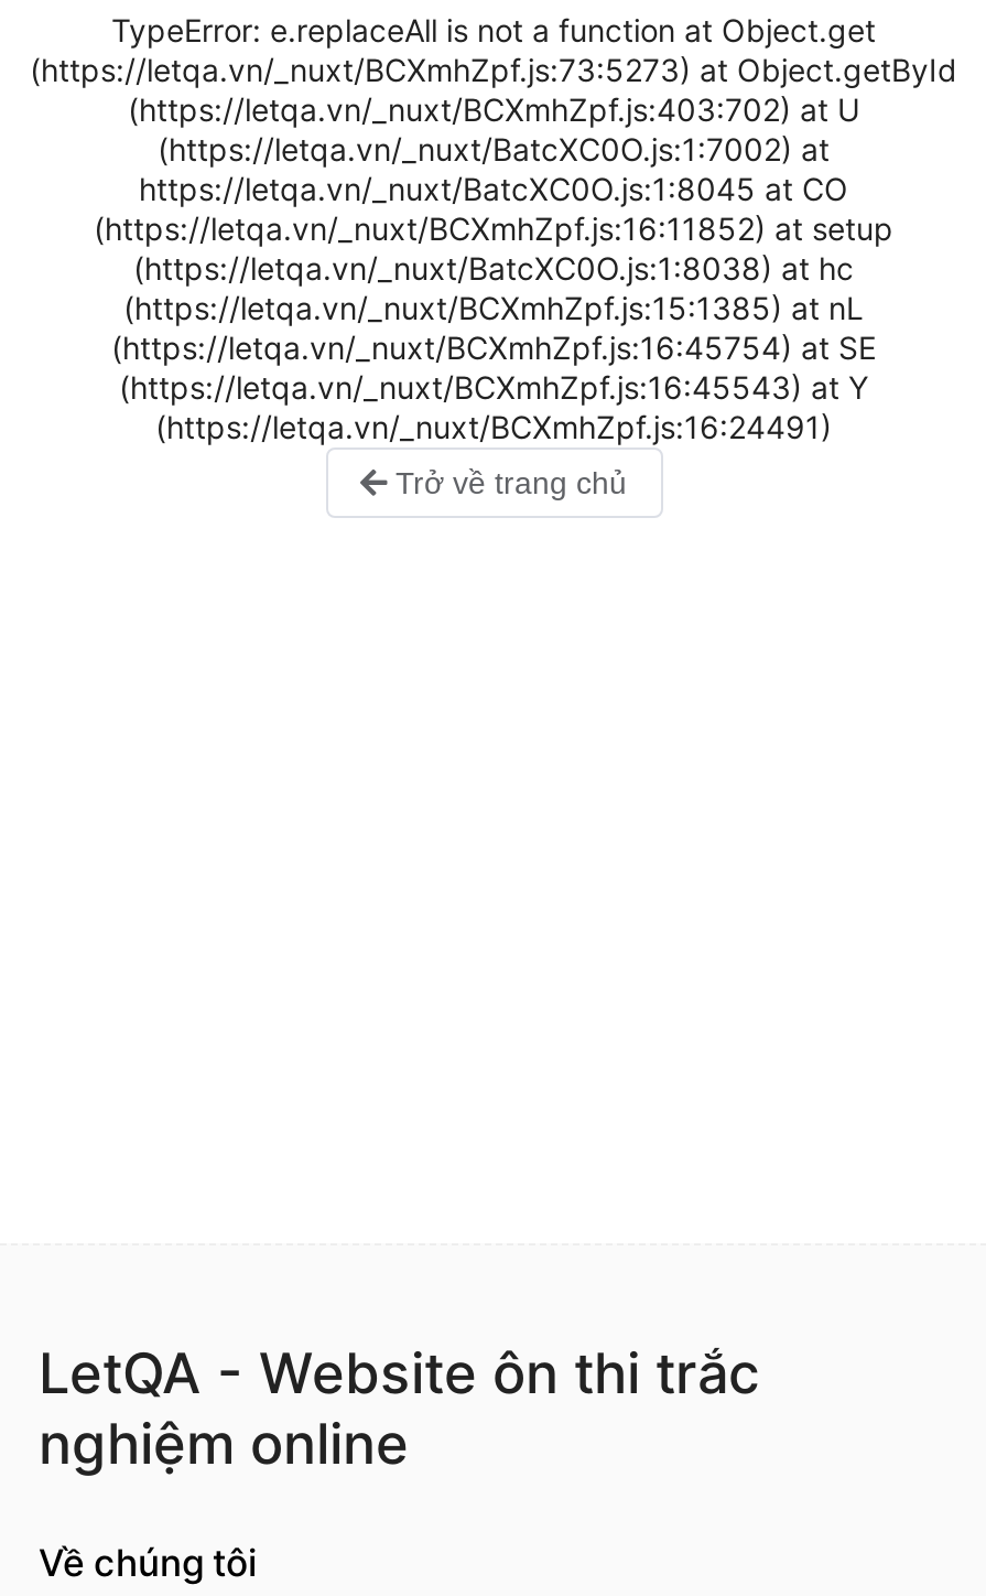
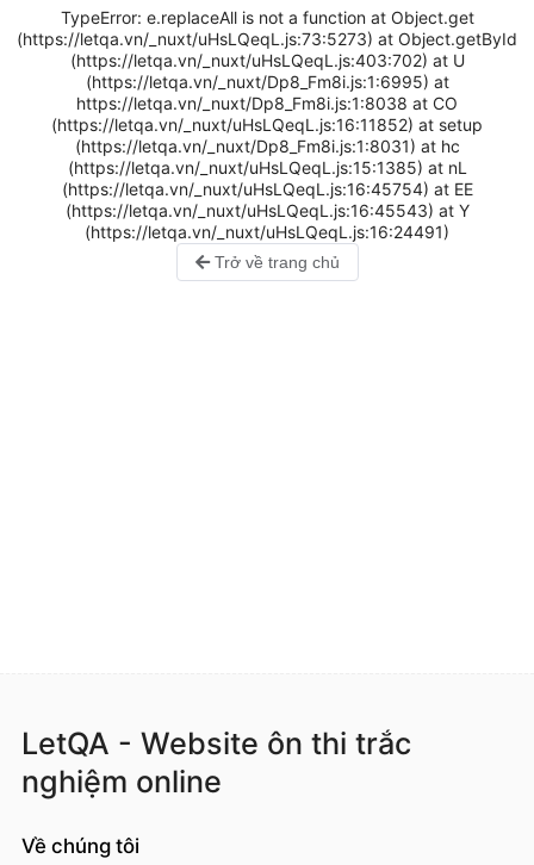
[30,51,957,446] (https://letqa.vn/_nuxt/BCXmhZpf.js:73:5273) at Object.getById | (https://letqa.vn/_nuxt/BCXmhZpf.js:403:702) at U | (https://letqa.vn/_nuxt/BatcXC0O.js:1:7002) at | https://letqa.vn/_nuxt/BatcXC0O.js:1:8045 at CO | (https://letqa.vn/_nuxt/BCXmhZpf.js:16:11852) at setup | (https://letqa.vn/_nuxt/BatcXC0O.js:1:8038) at hc | (https://letqa.vn/_nuxt/BCXmhZpf.js:15:1385) at nL | (https://letqa.vn/_nuxt/BCXmhZpf.js:16:45754) at SE | (https://letqa.vn/_nuxt/BCXmhZpf.js:16:45543) at Y | (https://letqa.vn/_nuxt/BCXmhZpf.js:16:24491) -> [17,29,517,242] (https://letqa.vn/_nuxt/uHsLQeqL.js:73:5273) at Object.getById | (https://letqa.vn/_nuxt/uHsLQeqL.js:403:702) at U | (https://letqa.vn/_nuxt/Dp8_Fm8i.js:1:6995) at | https://letqa.vn/_nuxt/Dp8_Fm8i.js:1:8038 at CO | (https://letqa.vn/_nuxt/uHsLQeqL.js:16:11852) at setup | (https://letqa.vn/_nuxt/Dp8_Fm8i.js:1:8031) at hc | (https://letqa.vn/_nuxt/uHsLQeqL.js:15:1385) at nL | (https://letqa.vn/_nuxt/uHsLQeqL.js:16:45754) at EE | (https://letqa.vn/_nuxt/uHsLQeqL.js:16:45543) at Y | (https://letqa.vn/_nuxt/uHsLQeqL.js:16:24491)

